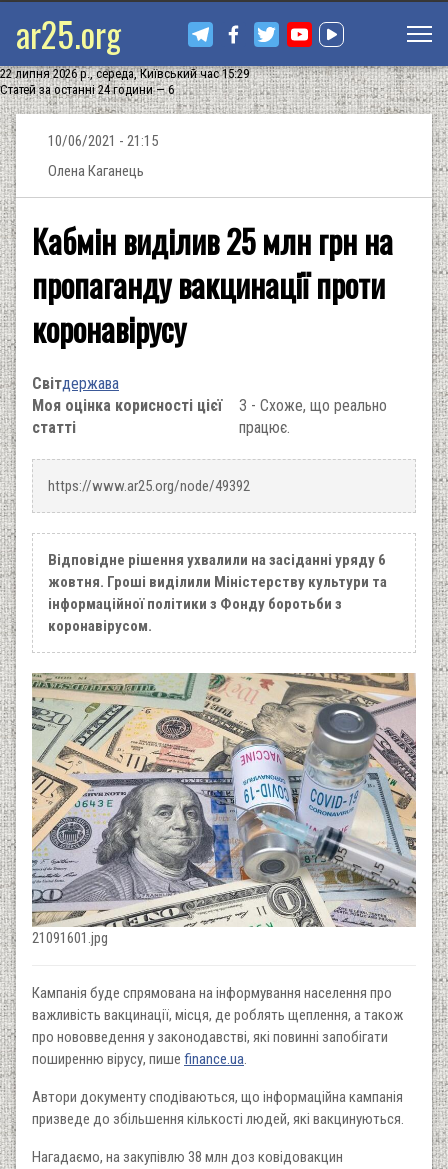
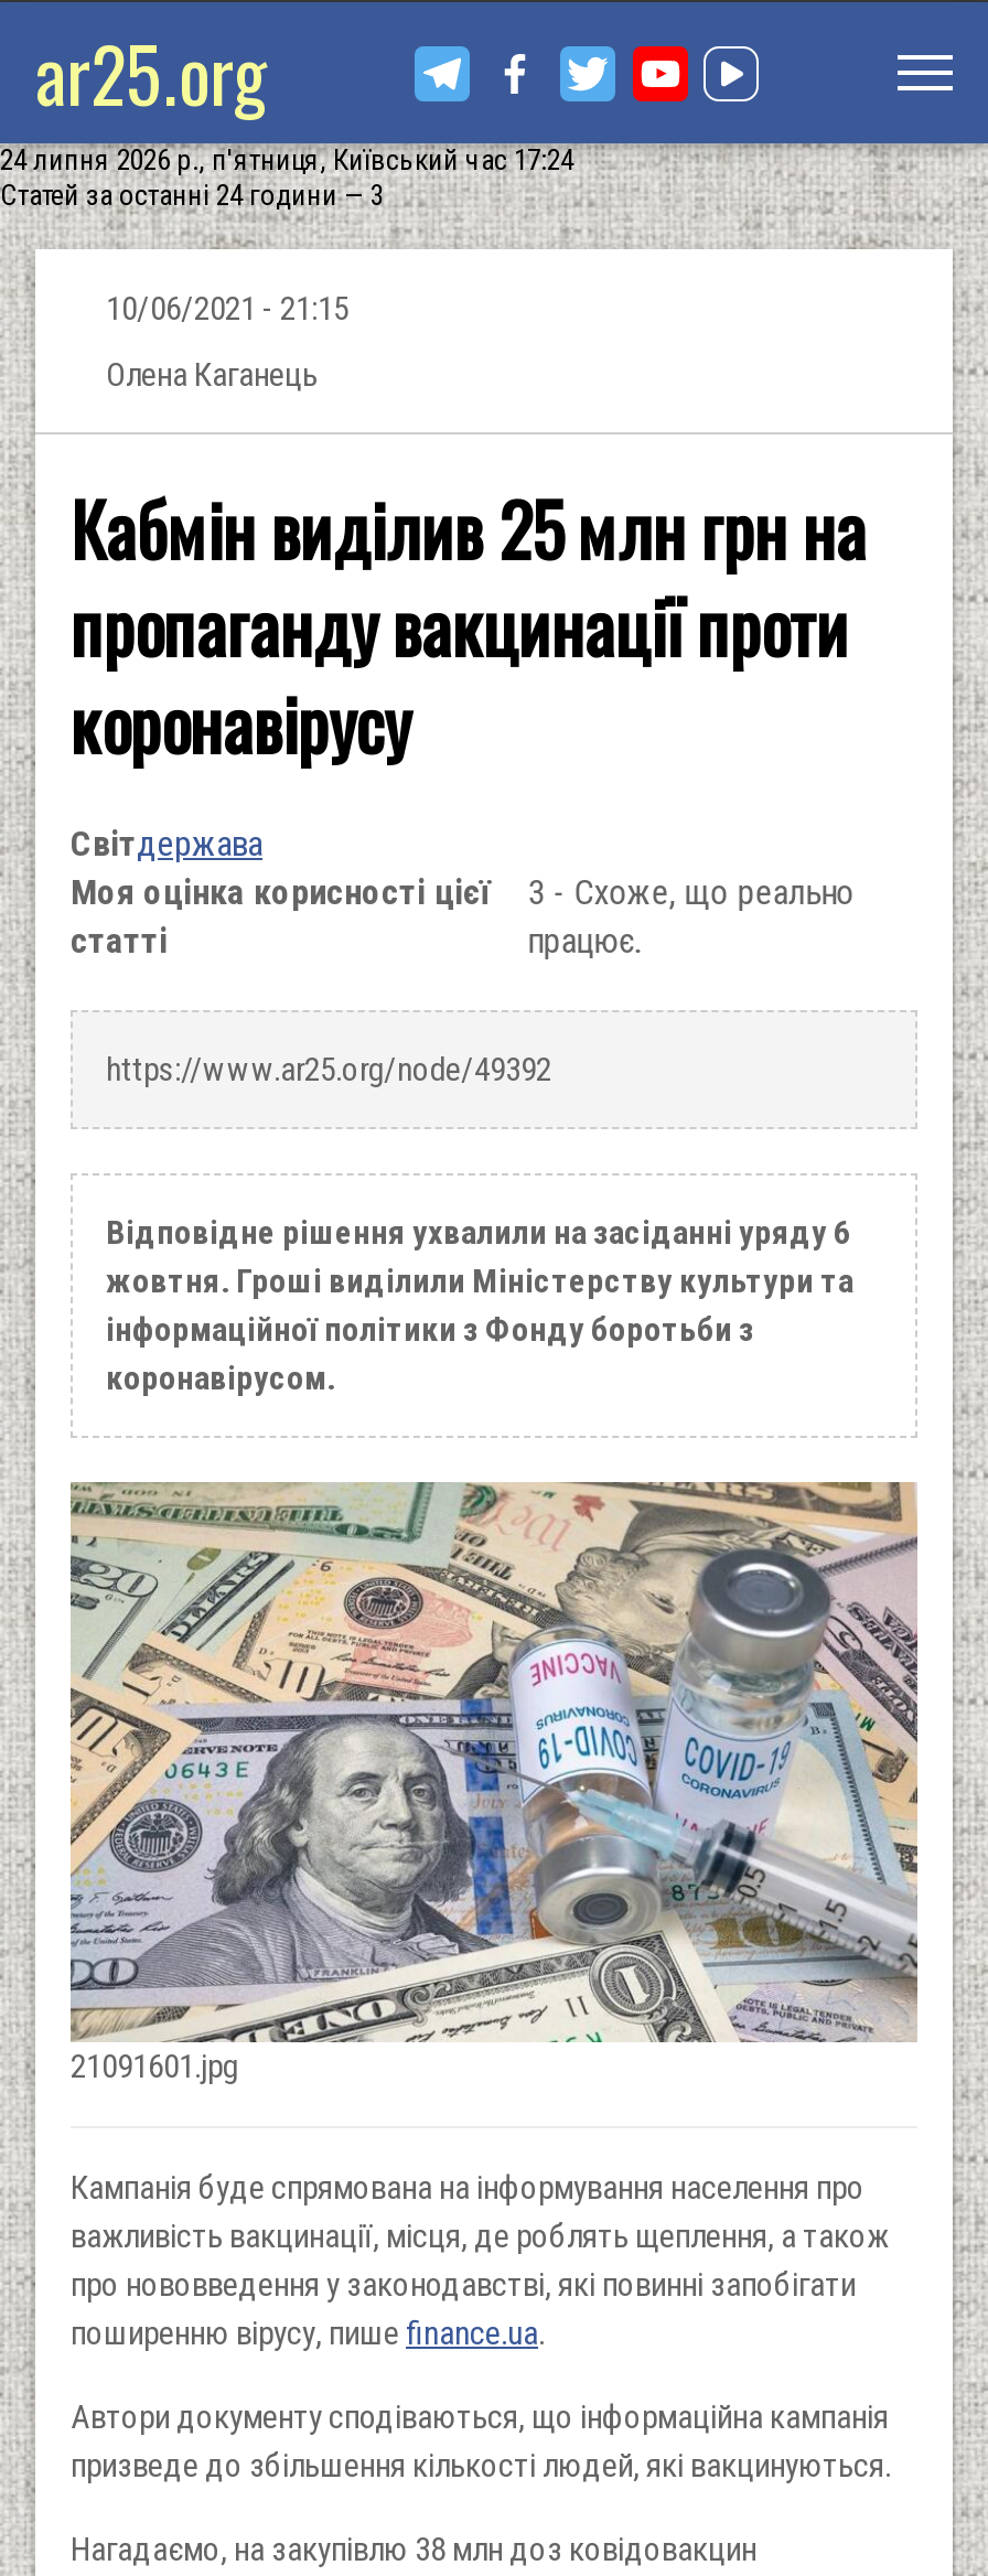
[0,66,249,81] 22 липня 2026 р., середа, Київський час 15:29 -> [0,143,573,176] 24 липня 2026 р., п'ятниця, Київський час 17:24
[0,82,174,97] Статей за останні 24 години — 6 -> [0,179,384,212] Статей за останні 24 години — 3

